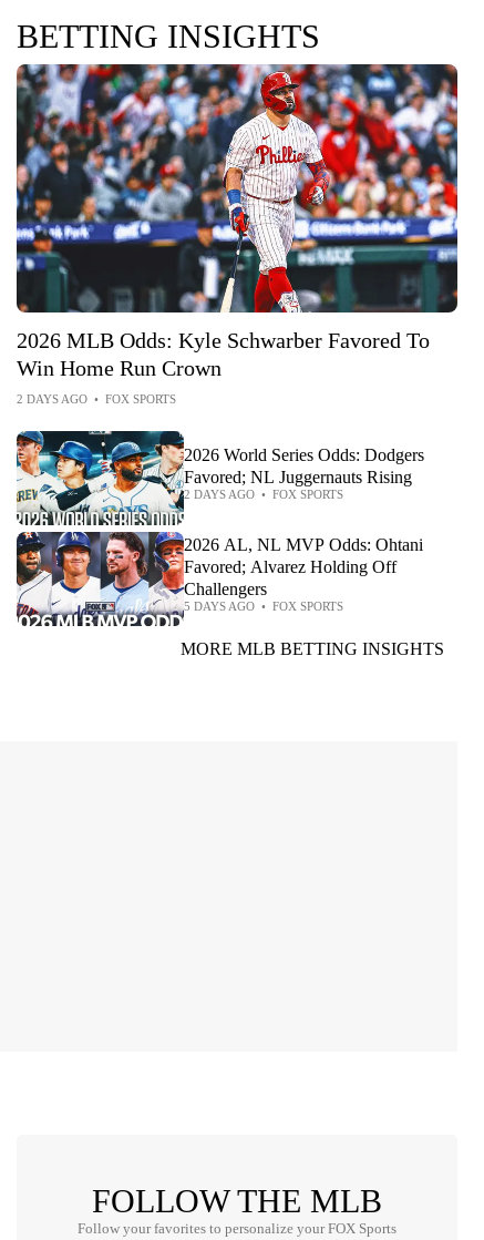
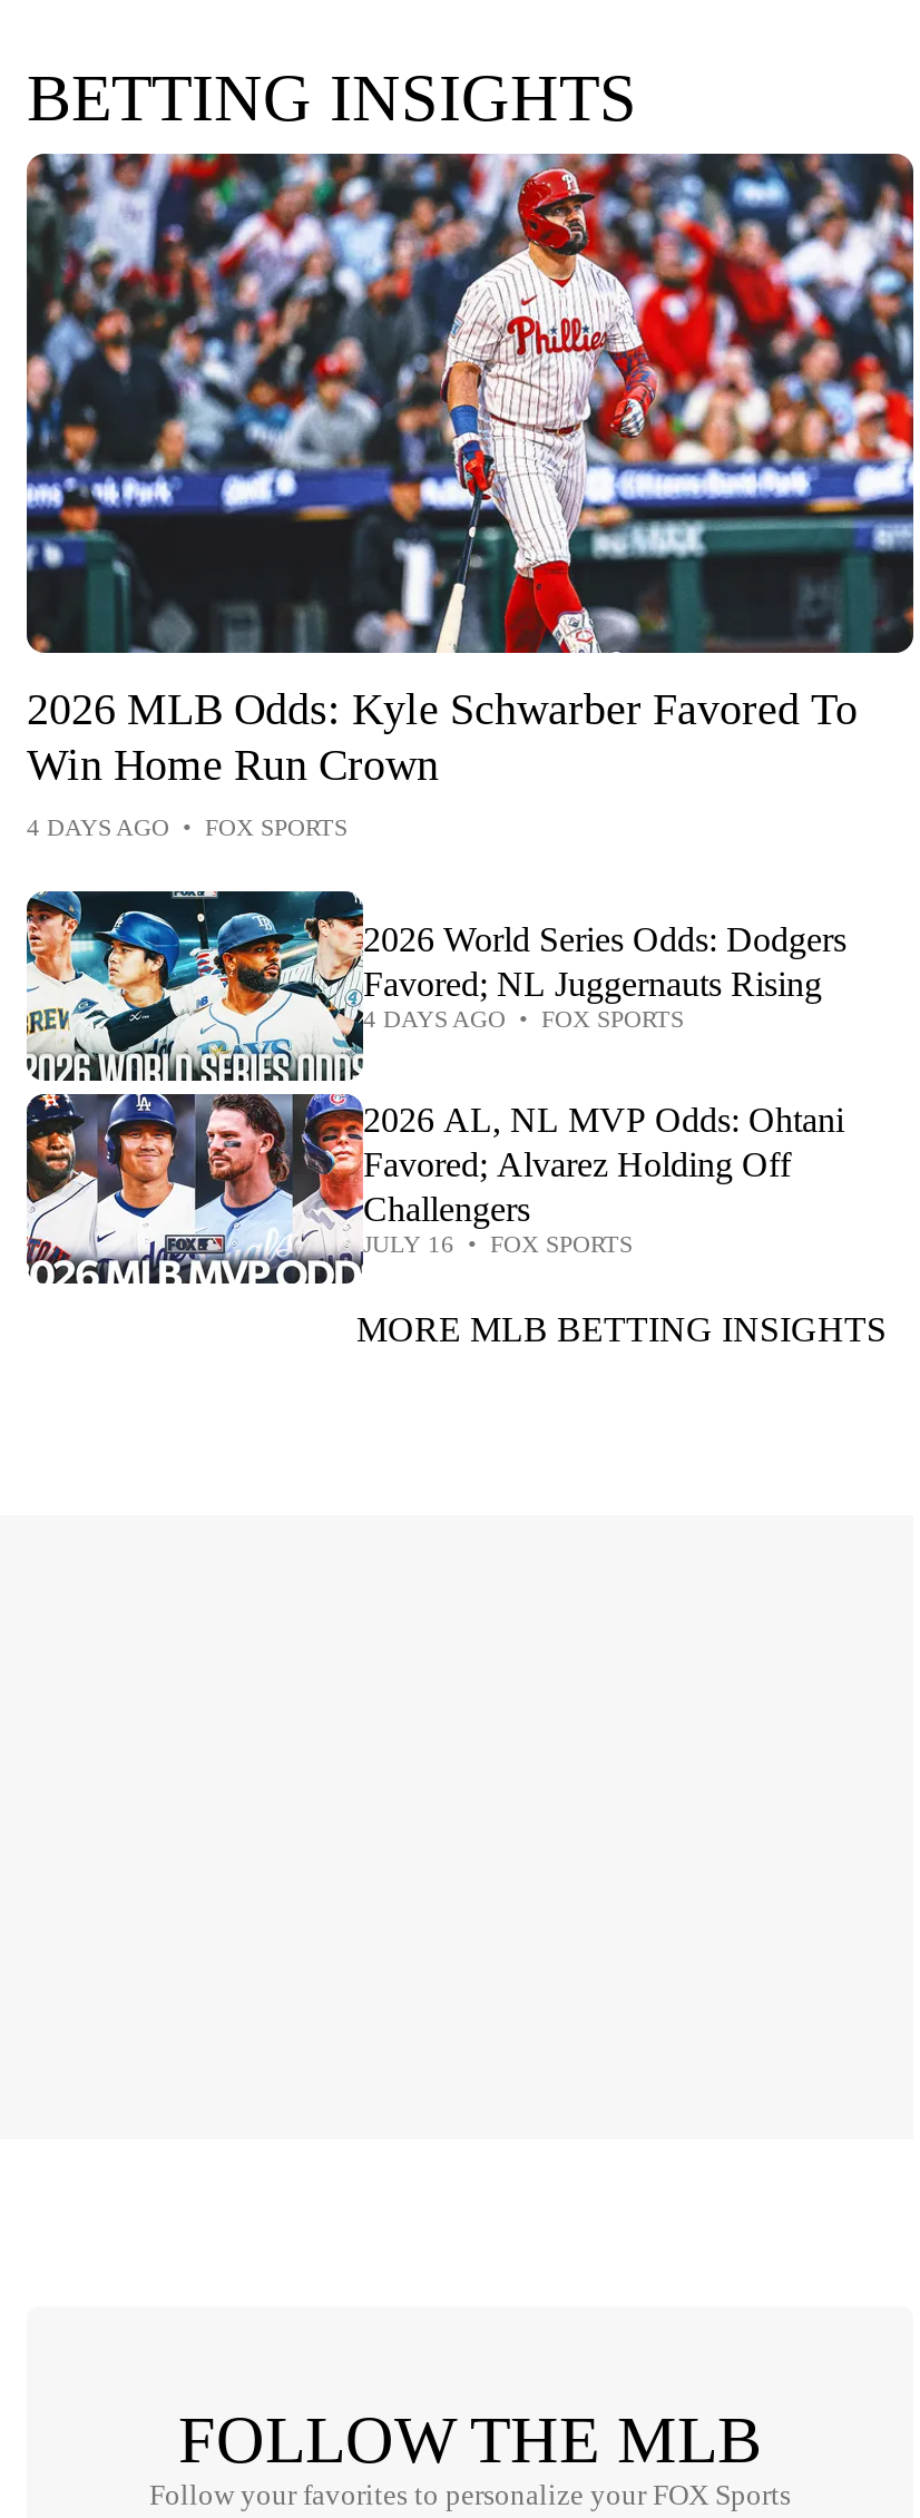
[17,392,176,405] 2 DAYS AGO • FOX SPORTS -> [27,812,348,839] 4 DAYS AGO • FOX SPORTS
[184,487,343,500] 2 DAYS AGO • FOX SPORTS -> [363,1004,684,1031] 4 DAYS AGO • FOX SPORTS
[184,599,343,612] 5 DAYS AGO • FOX SPORTS -> [363,1229,633,1256] JULY 16 • FOX SPORTS

